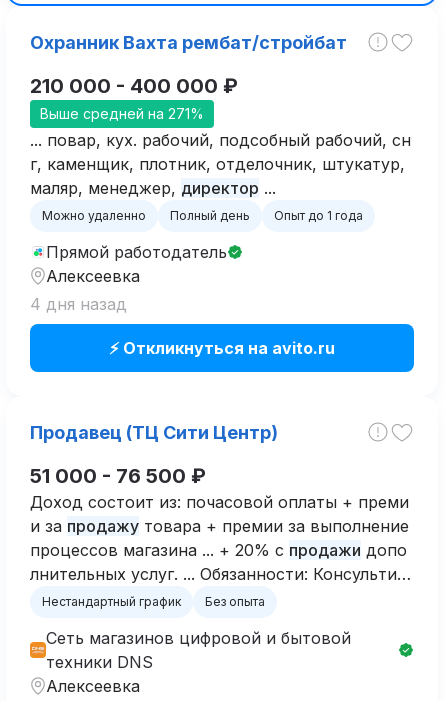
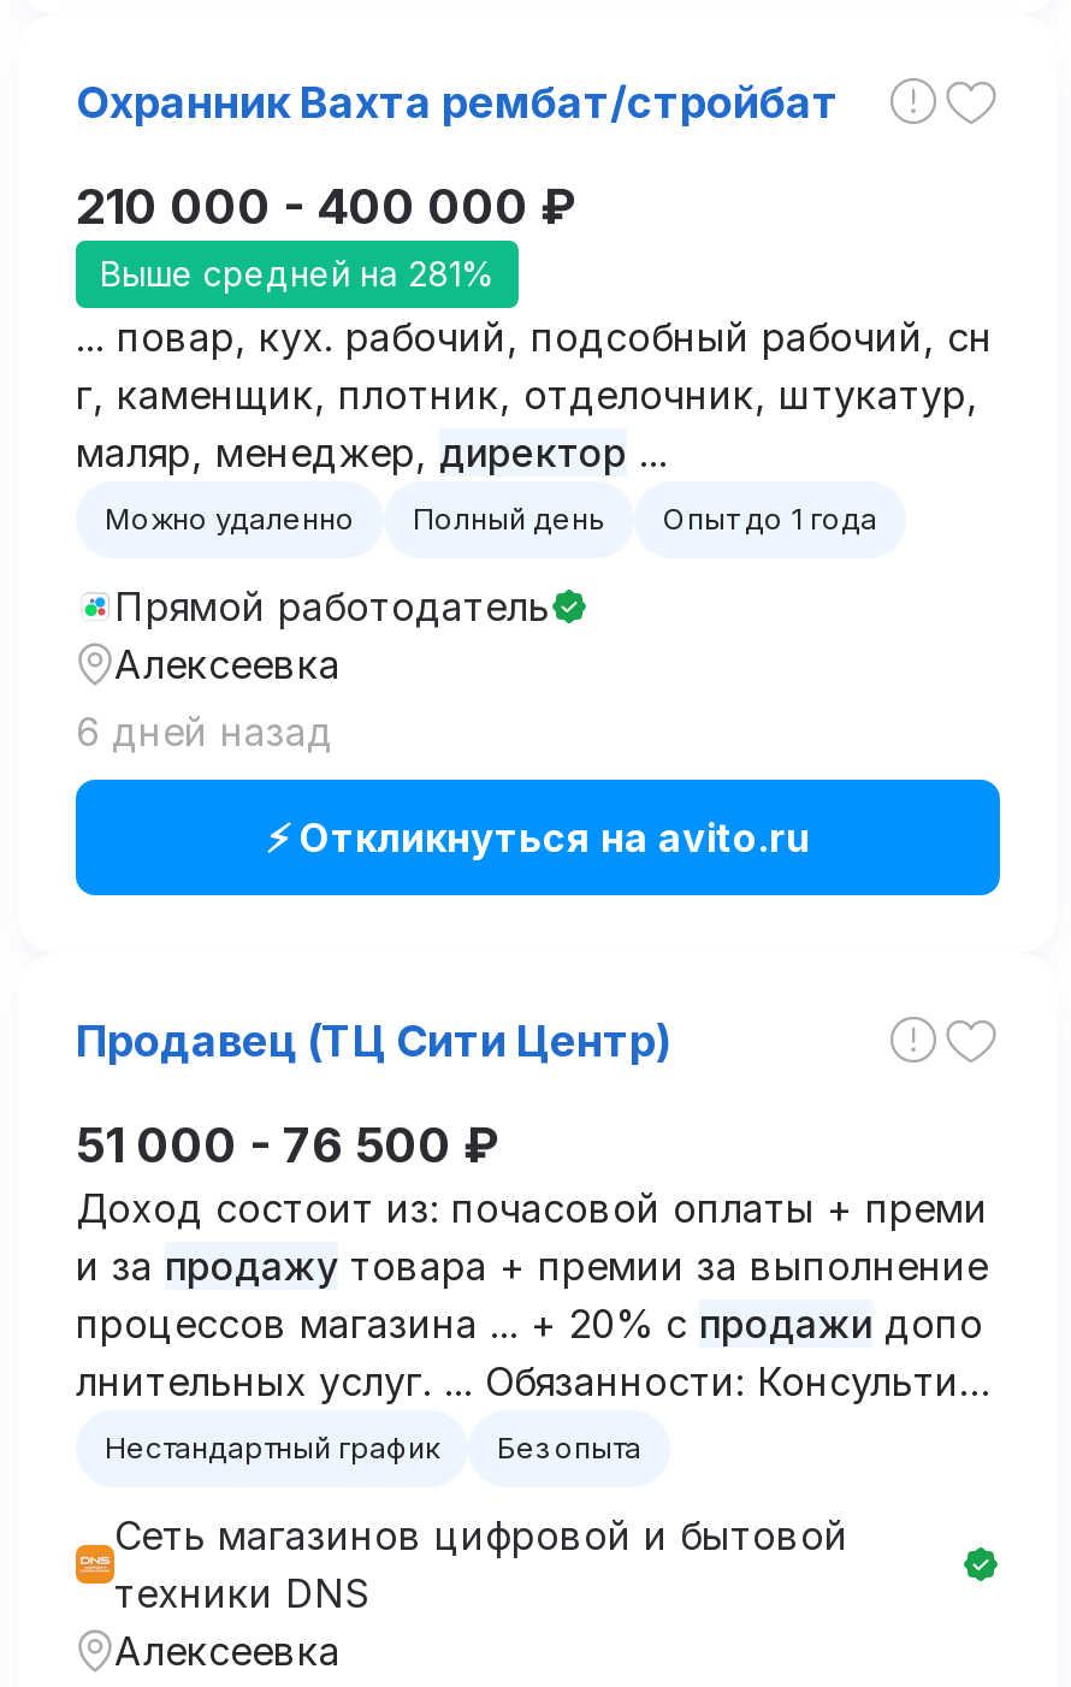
[40,105,204,122] Выше средней на 271% -> [100,253,495,294] Выше средней на 281%
[30,294,127,314] 4 дня назад -> [76,708,333,756] 6 дней назад

